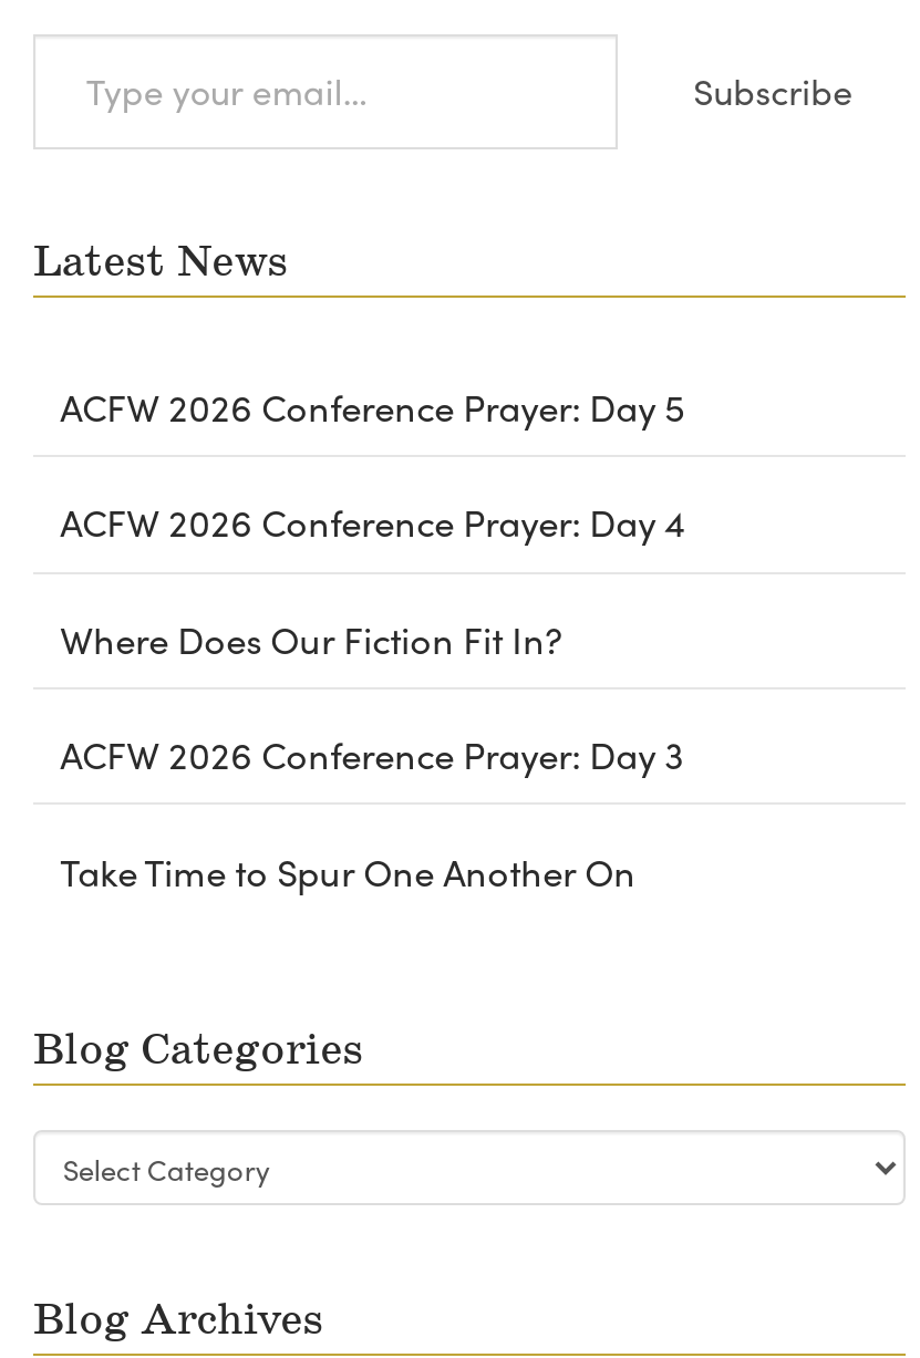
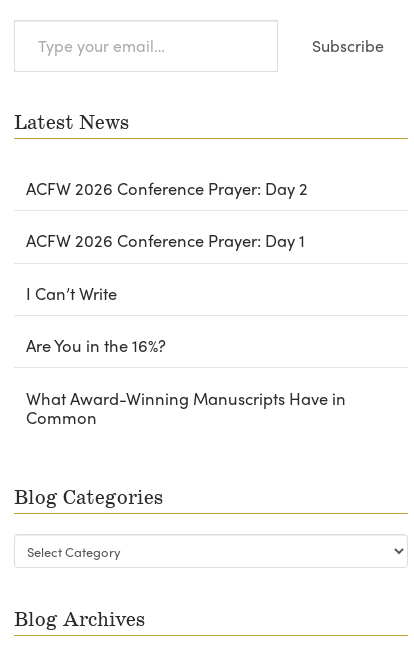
[60,380,684,433] ACFW 2026 Conference Prayer: Day 5 -> [26,176,308,200] ACFW 2026 Conference Prayer: Day 2
[60,496,684,549] ACFW 2026 Conference Prayer: Day 4 -> [26,228,305,252] ACFW 2026 Conference Prayer: Day 1
[60,612,563,665] Where Does Our Fiction Fit In? -> [26,281,117,305] I Can’t Write
[60,727,684,780] ACFW 2026 Conference Prayer: Day 3 -> [26,333,166,357] Are You in the 16%?
[60,843,636,896] Take Time to Spur One Another On -> [26,385,346,428] What Award-Winning Manuscripts Have in | Common

